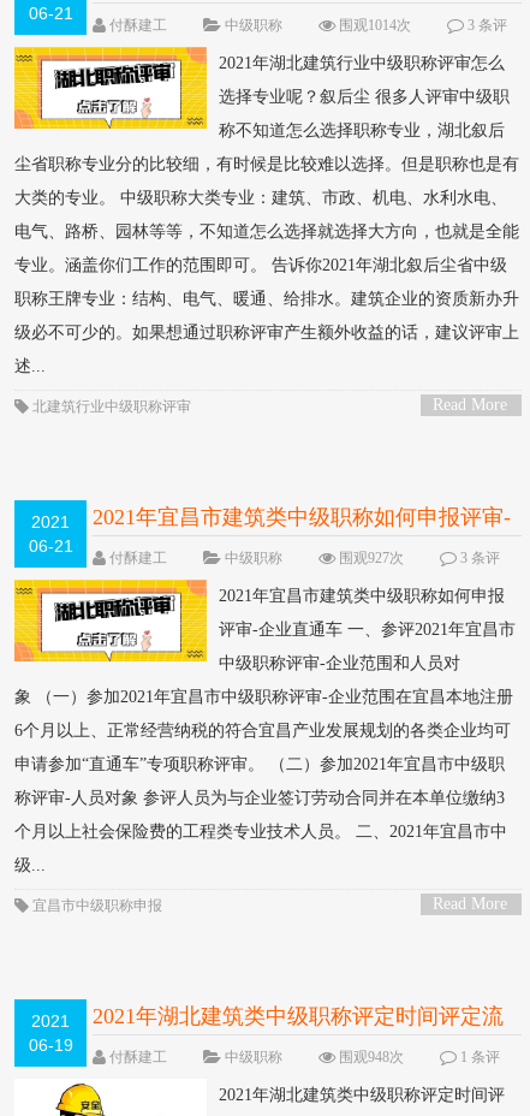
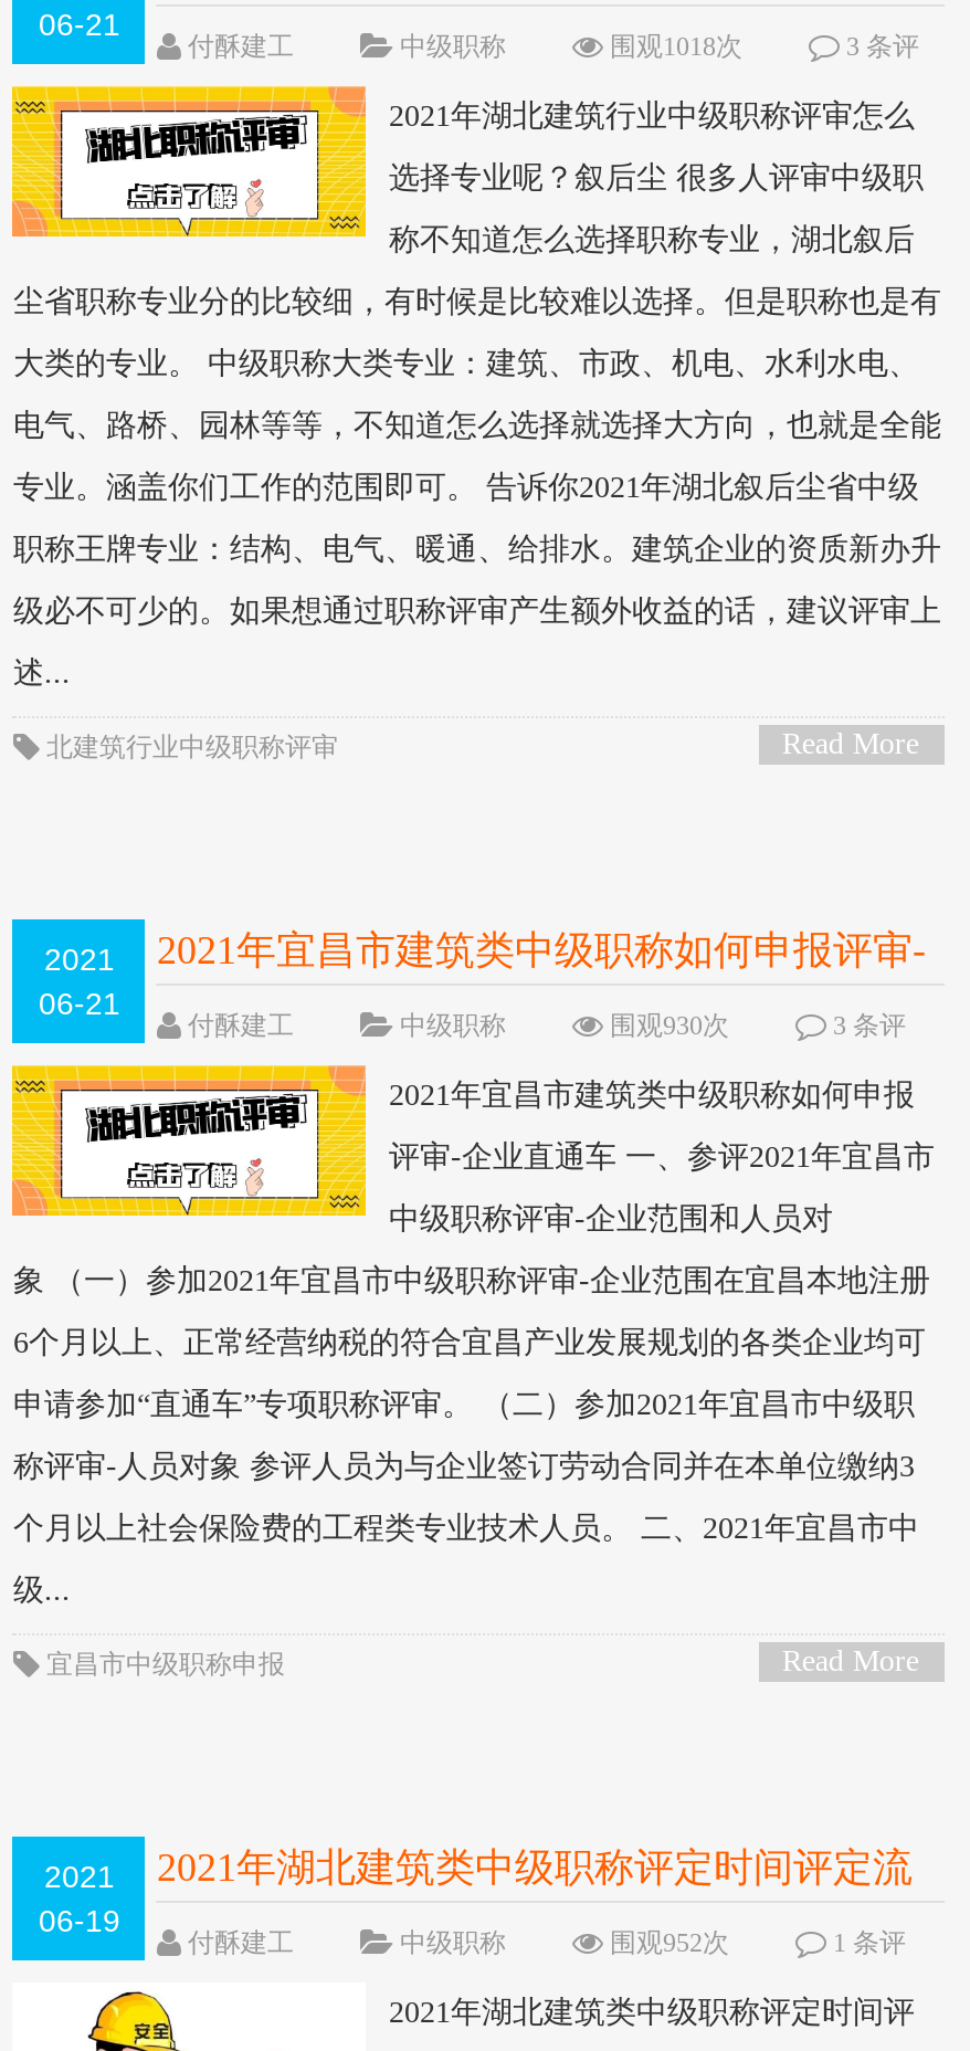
[336,17,412,34] 围观1014次 -> [603,31,742,62] 围观1018次
[336,550,404,566] 围观927次 -> [603,1010,729,1041] 围观930次
[336,1049,404,1065] 围观948次 -> [603,1927,729,1958] 围观952次

